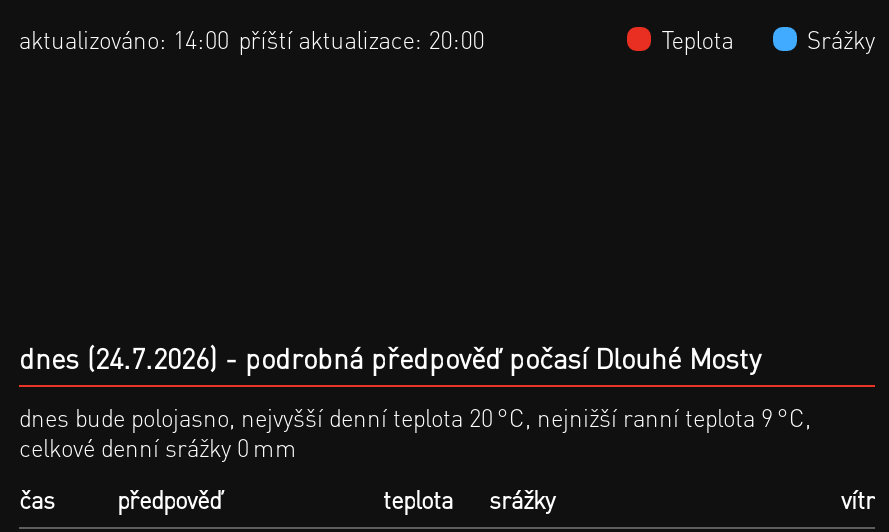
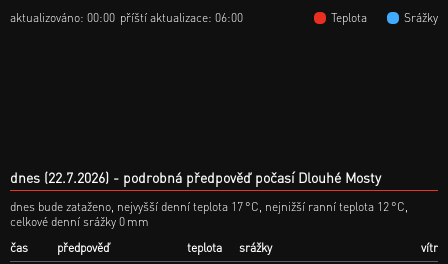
[19,24,485,54] aktualizováno: 14:00 příští aktualizace: 20:00 -> [10,10,243,25] aktualizováno: 00:00 příští aktualizace: 06:00
[19,339,761,375] dnes (24.7.2026) podrobná předpověď počasí Dlouhé Mosty -> [10,167,381,185] dnes (22.7.2026) podrobná předpověď počasí Dlouhé Mosty
[19,403,811,433] dnes bude polojasno, nejvyšší denní teplota 20 °C, nejnižší ranní teplota 9 °C, -> [10,199,408,214] dnes bude zataženo, nejvyšší denní teplota 17 °C, nejnižší ranní teplota 12 °C,

